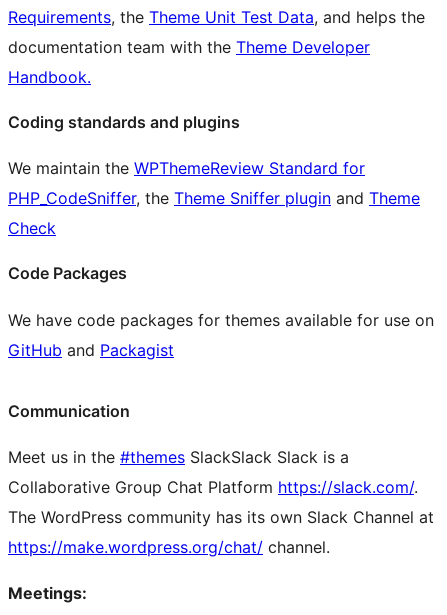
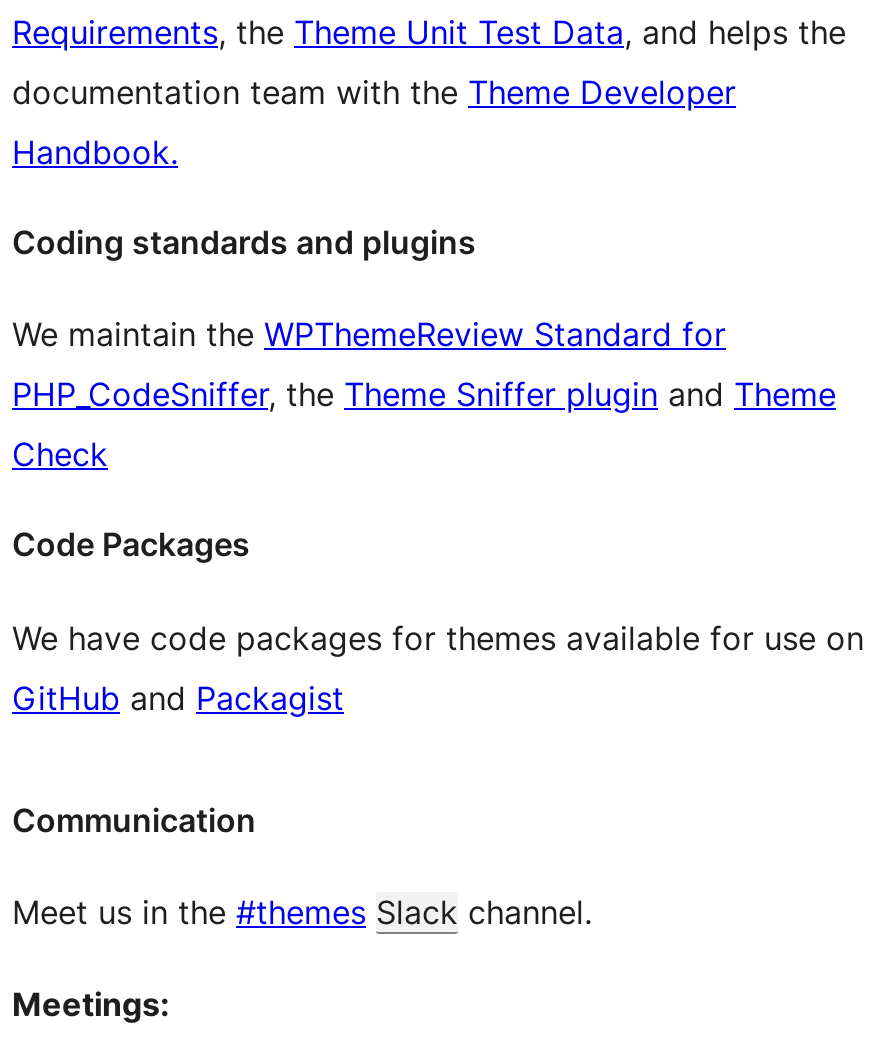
[8,447,434,557] Meet us in the #themes SlackSlack Slack is a | Collaborative Group Chat Platform https://slack.com/. | The WordPress community has its own Slack Channel at | https://make.wordpress.org/chat/ channel. -> [12,892,592,932] Meet us in the #themes Slack channel.

